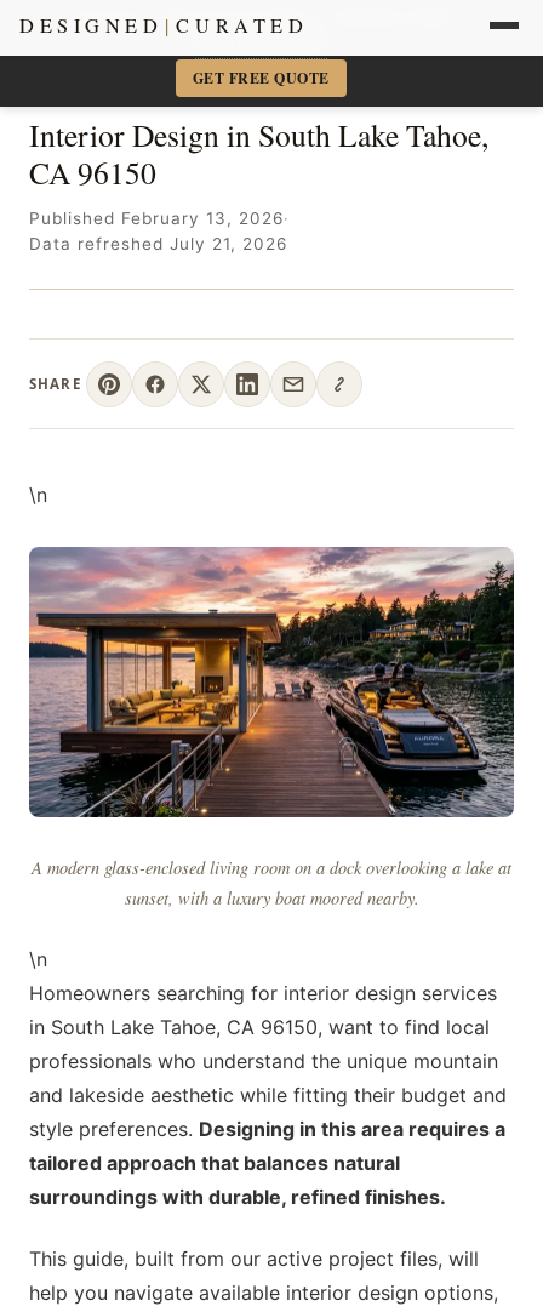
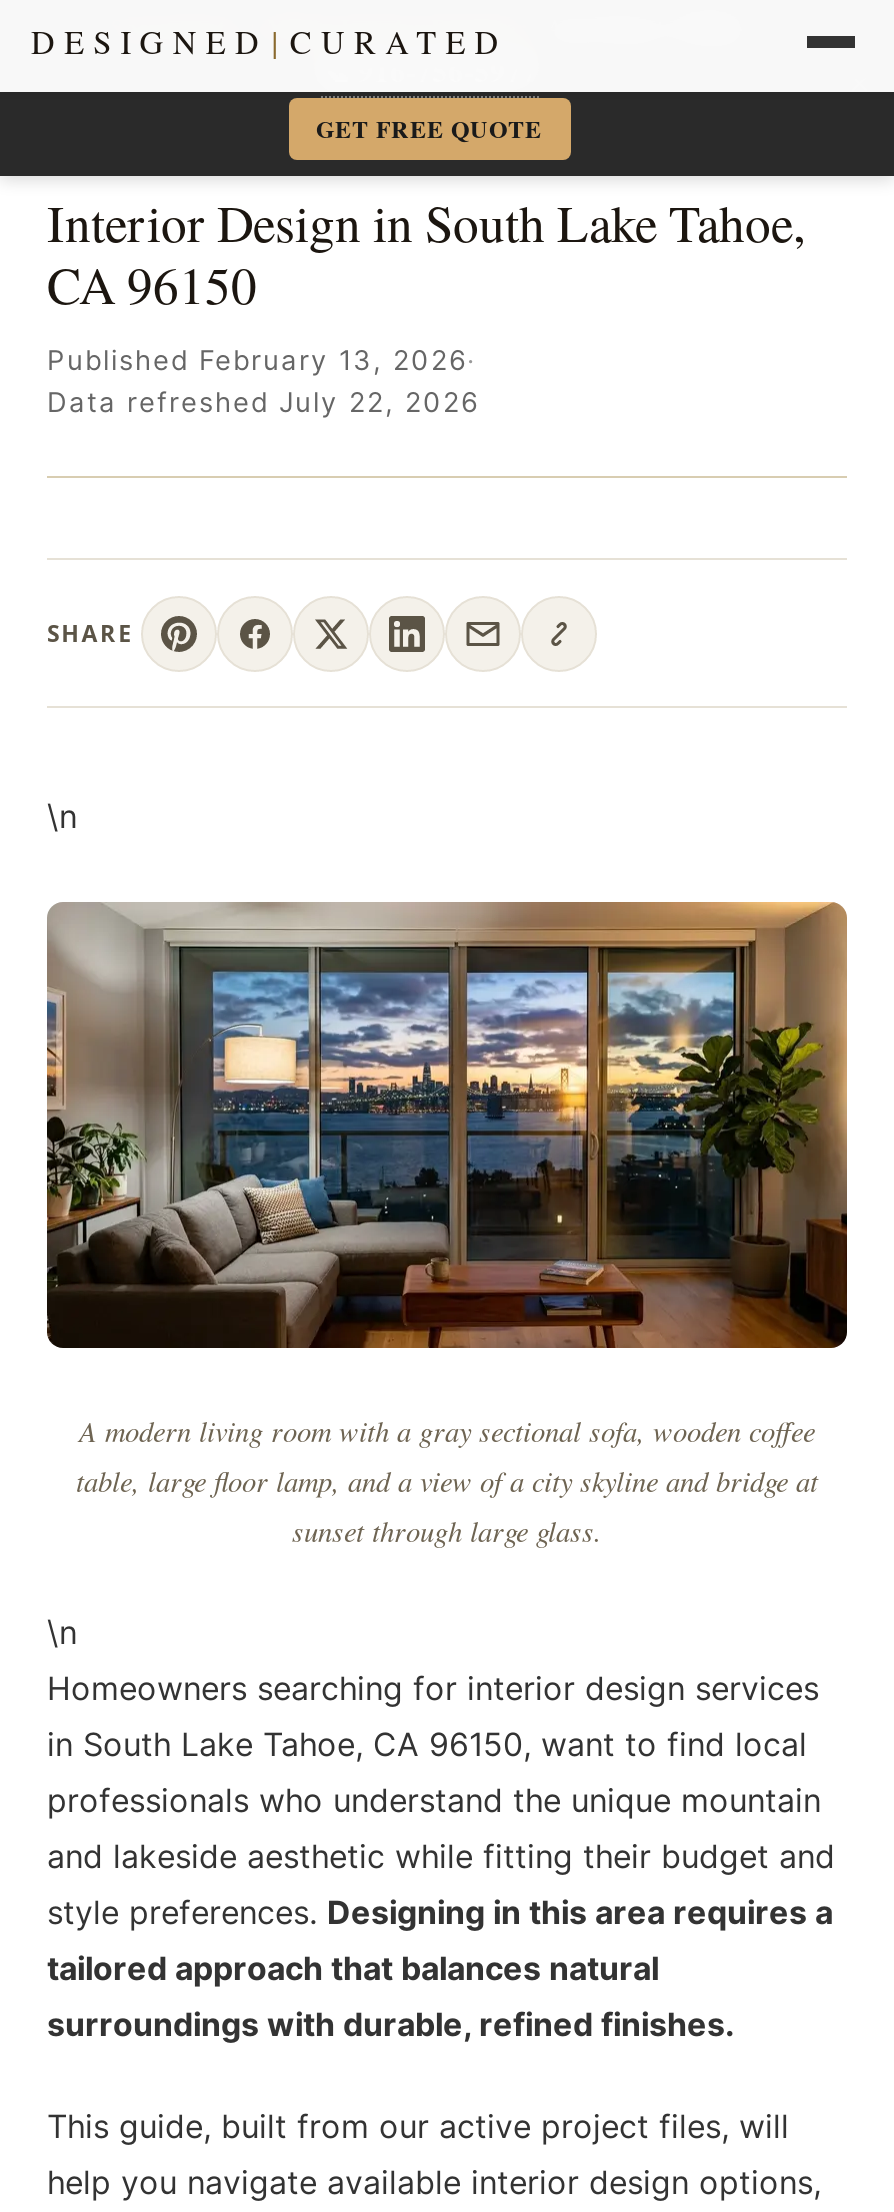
[29,234,287,253] Data refreshed July 21, 2026 -> [47,386,479,418] Data refreshed July 22, 2026
[28,547,515,910] [image] | A modern glass-enclosed living room on a dock overlooking a lake at | sunset, with a luxury boat moored nearby. -> [45,902,849,1551] [image] | A modern living room with a gray sectional sofa, wooden coffee | table, large floor lamp, and a view of a city skyline and bridge at | sunset through large glass.

